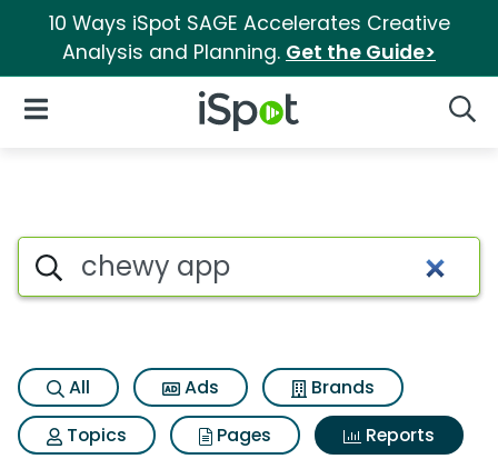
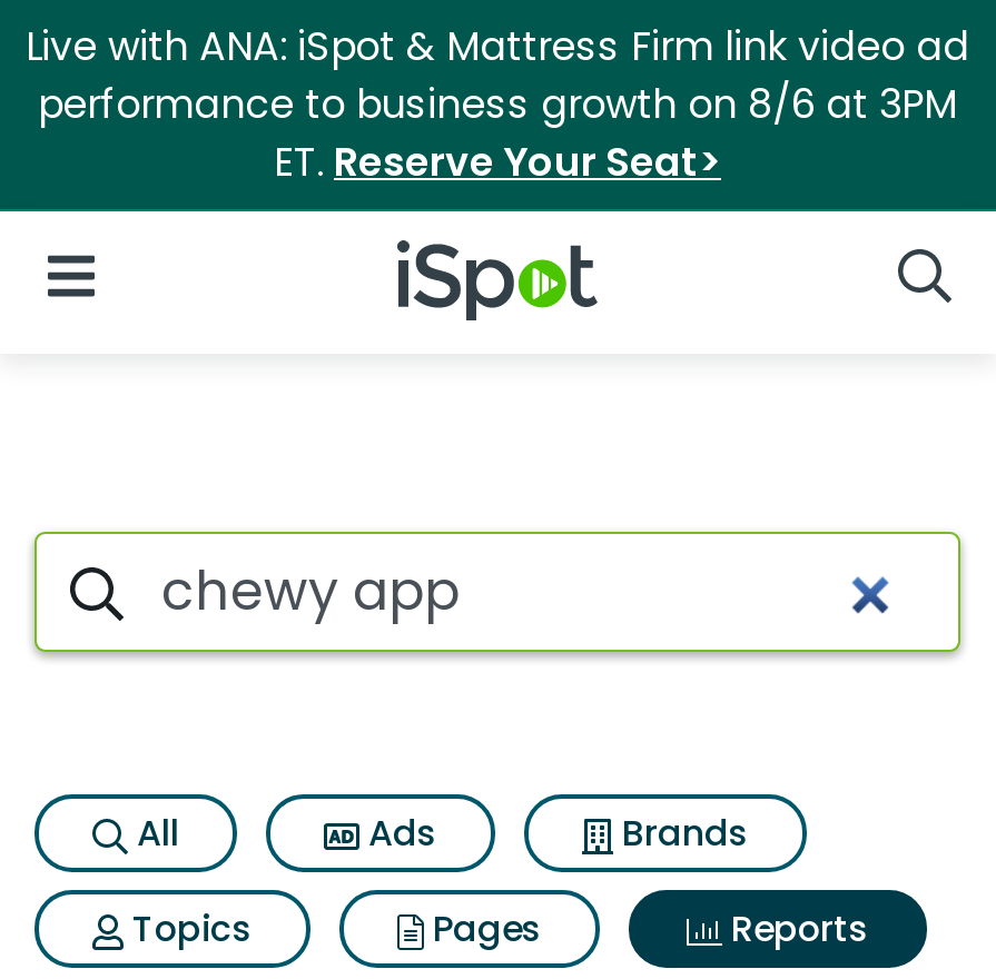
[48,10,450,66] 10 Ways iSpot SAGE Accelerates Creative | Analysis and Planning. Get the Guide> -> [26,20,969,189] Live with ANA: iSpot & Mattress Firm link video ad | performance to business growth on 8/6 at 3PM | ET. Reserve Your Seat>

